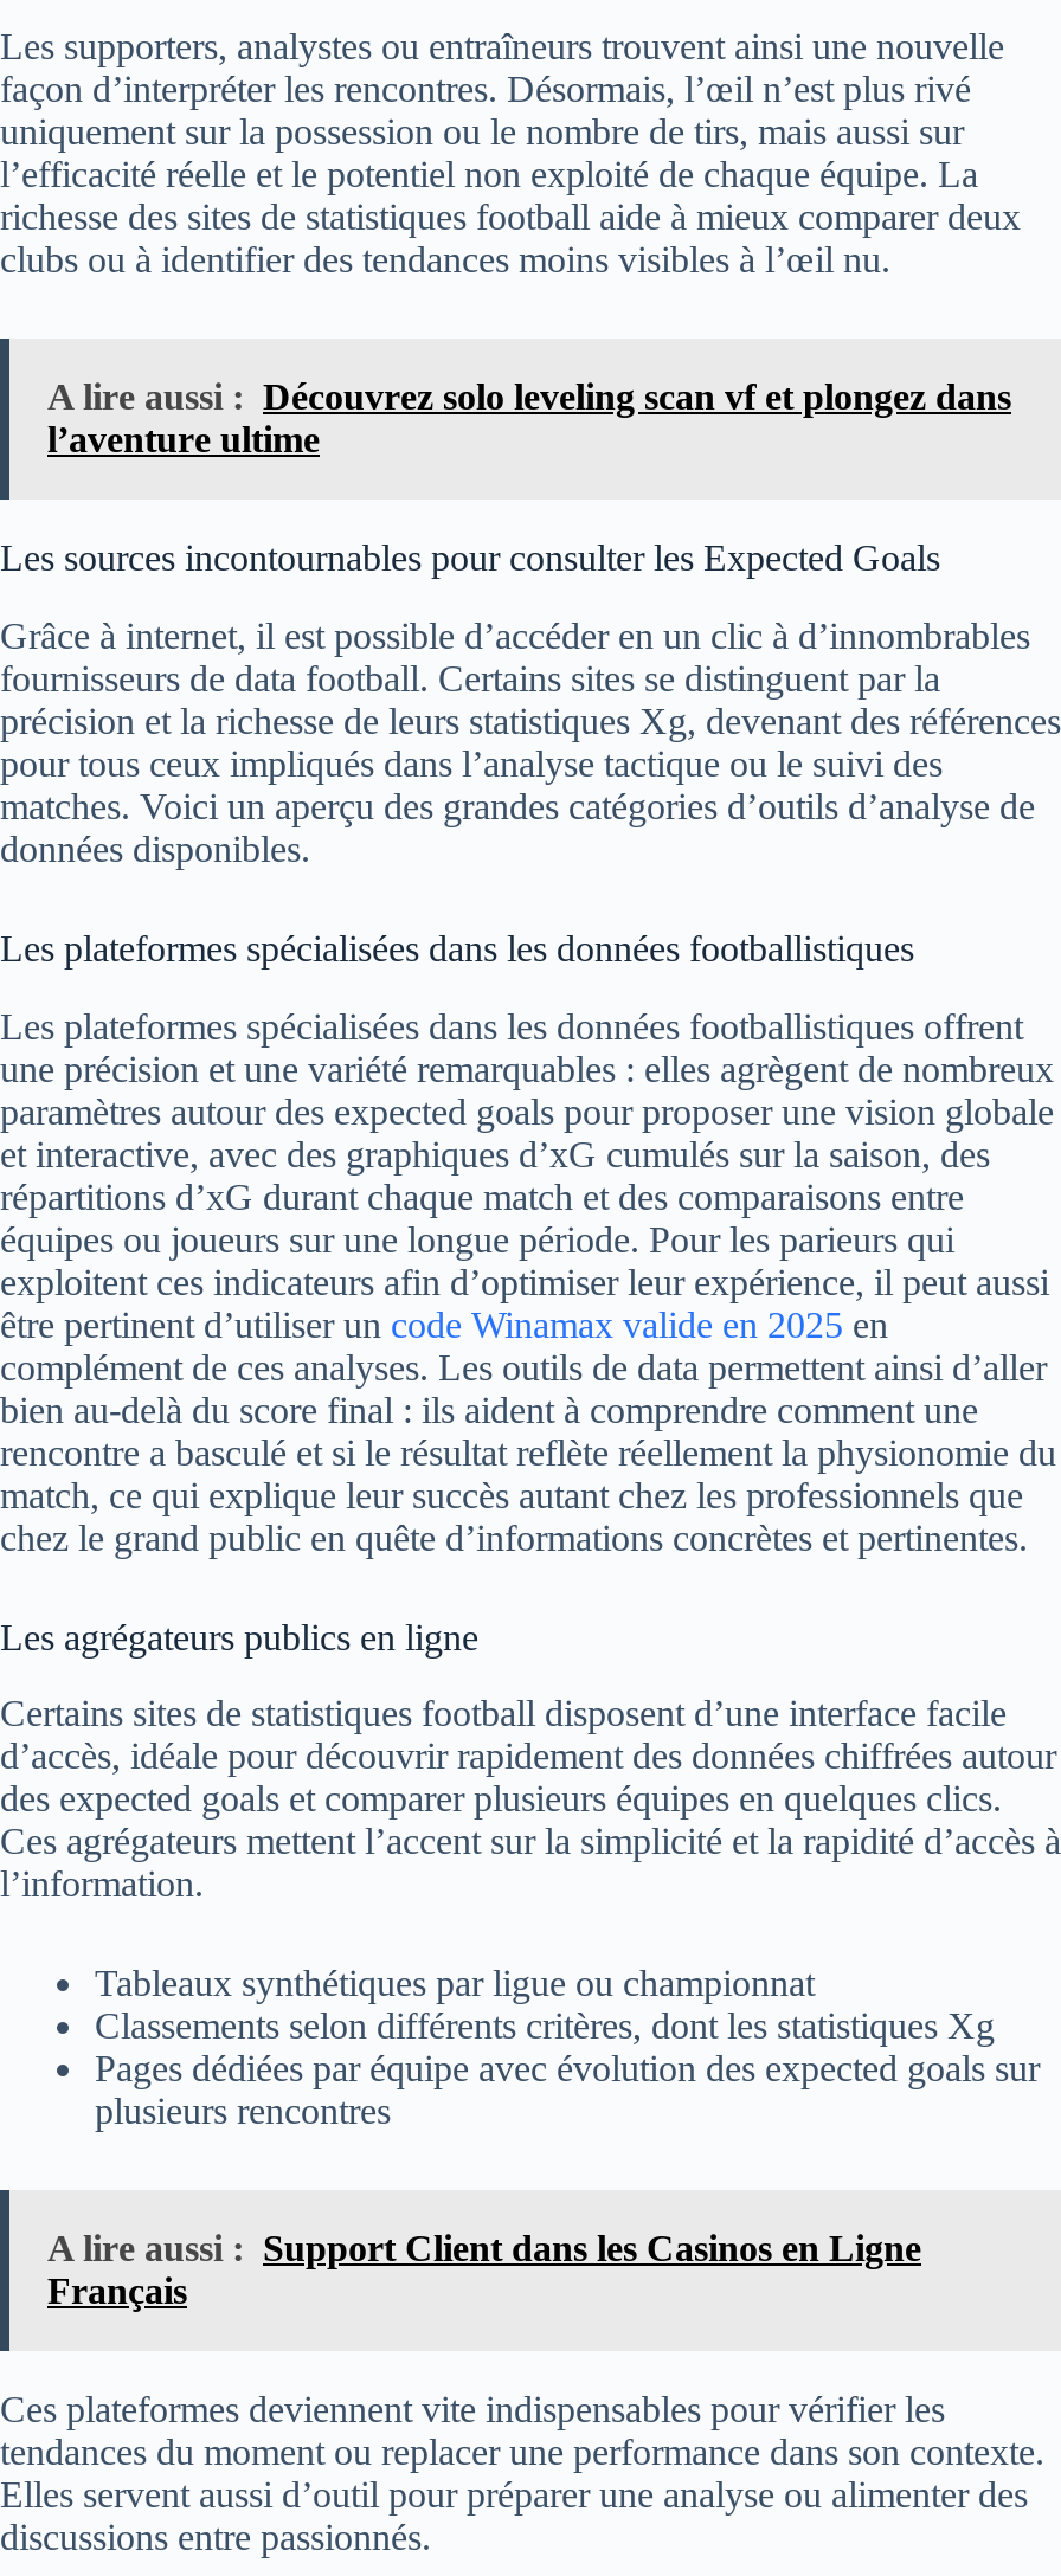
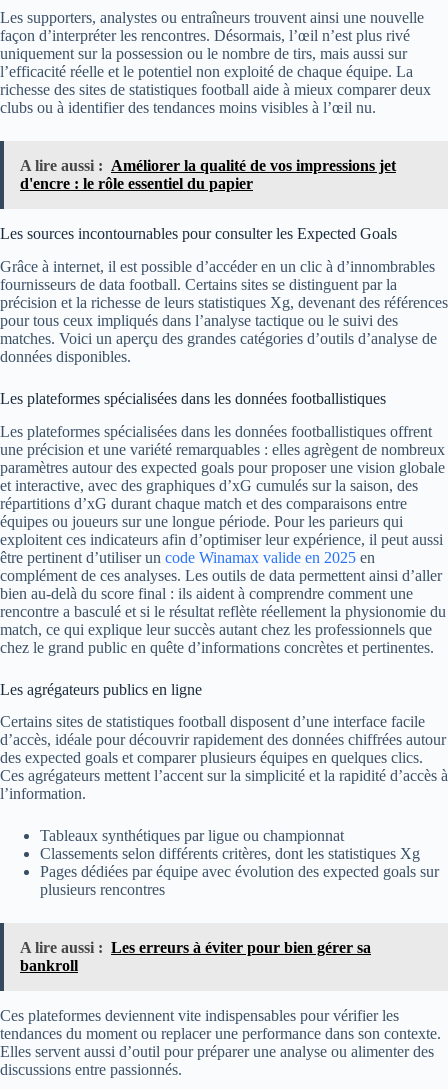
[47,376,1011,459] A lire aussi : Découvrez solo leveling scan vf et plongez dans | l’aventure ultime -> [20,157,396,192] A lire aussi : Améliorer la qualité de vos impressions jet | d'encre : le rôle essentiel du papier
[47,2229,921,2312] A lire aussi : Support Client dans les Casinos en Ligne | Français -> [20,939,371,974] A lire aussi : Les erreurs à éviter pour bien gérer sa | bankroll

